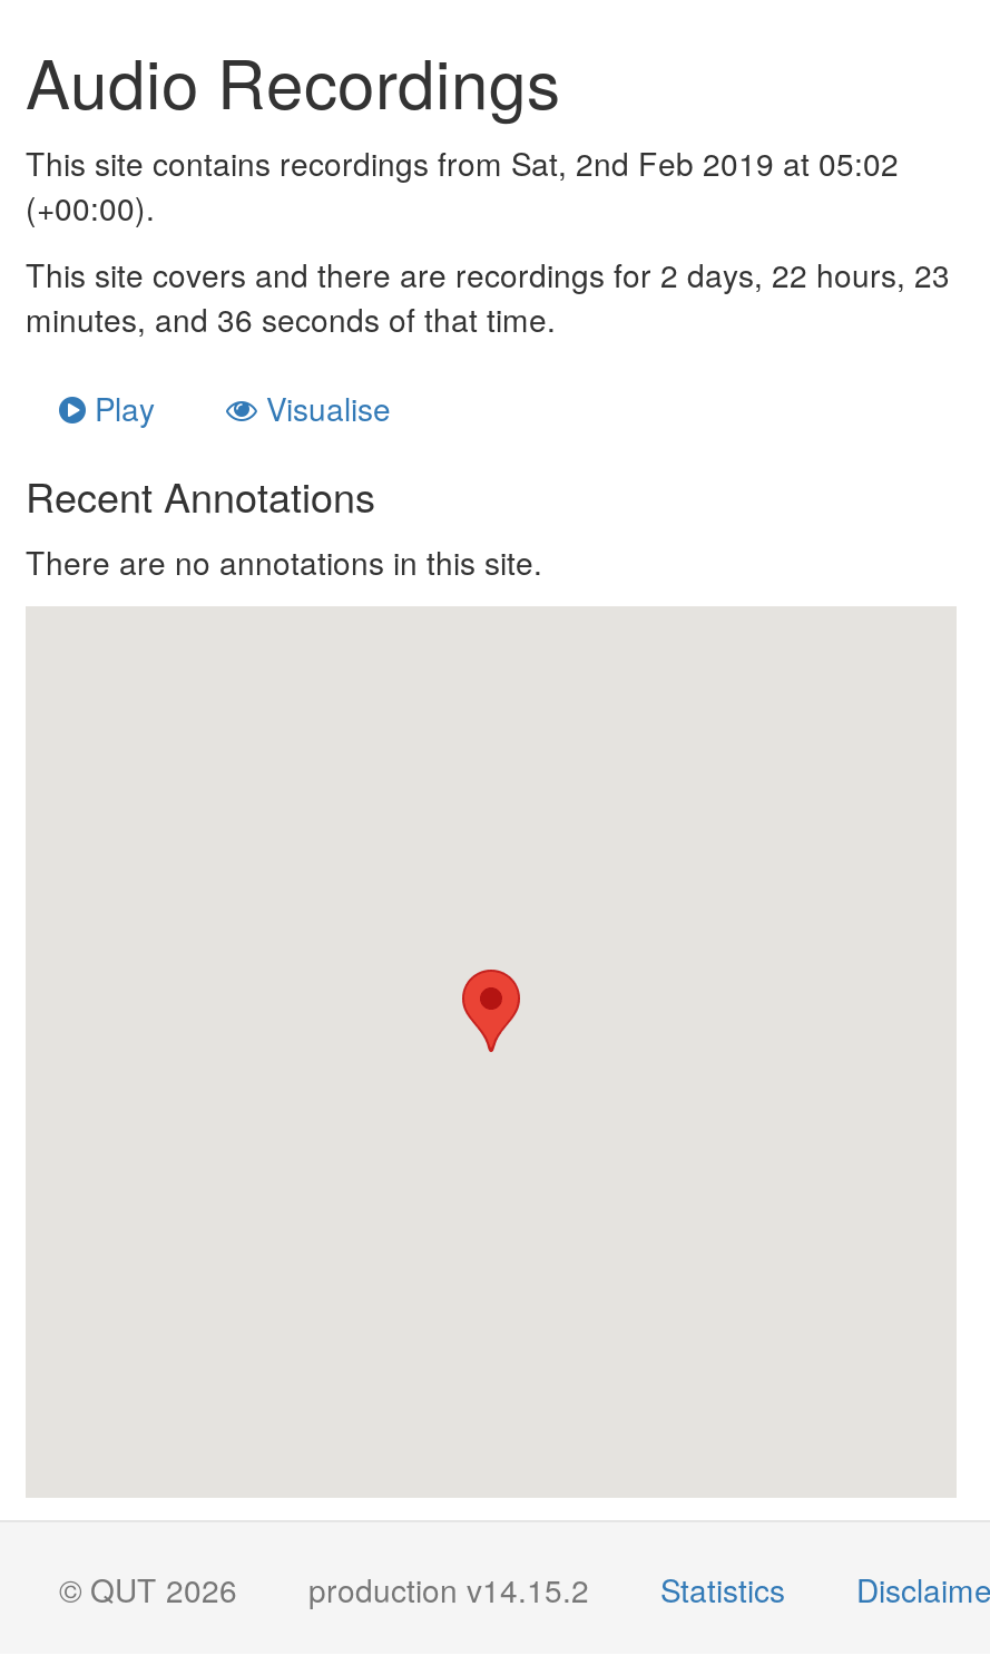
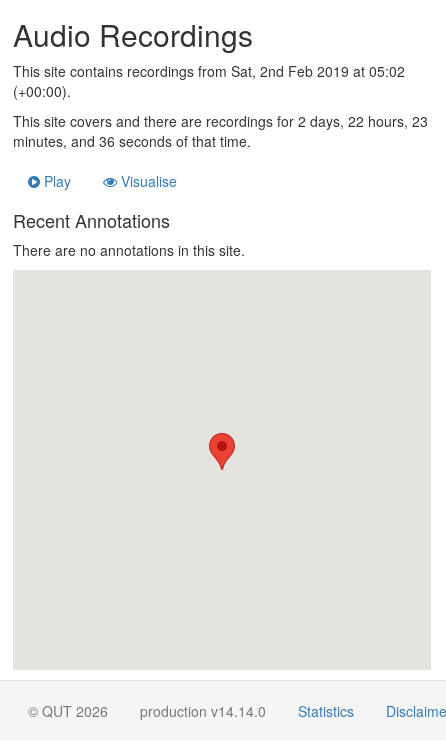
[308,1567,589,1612] production v14.15.2 -> [140,701,266,721] production v14.14.0

